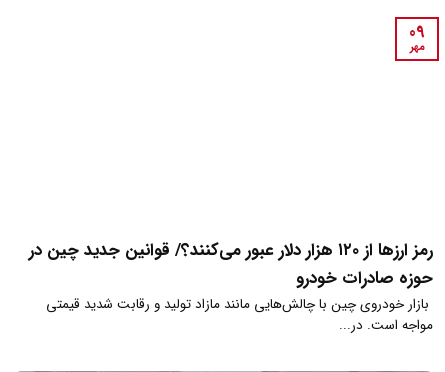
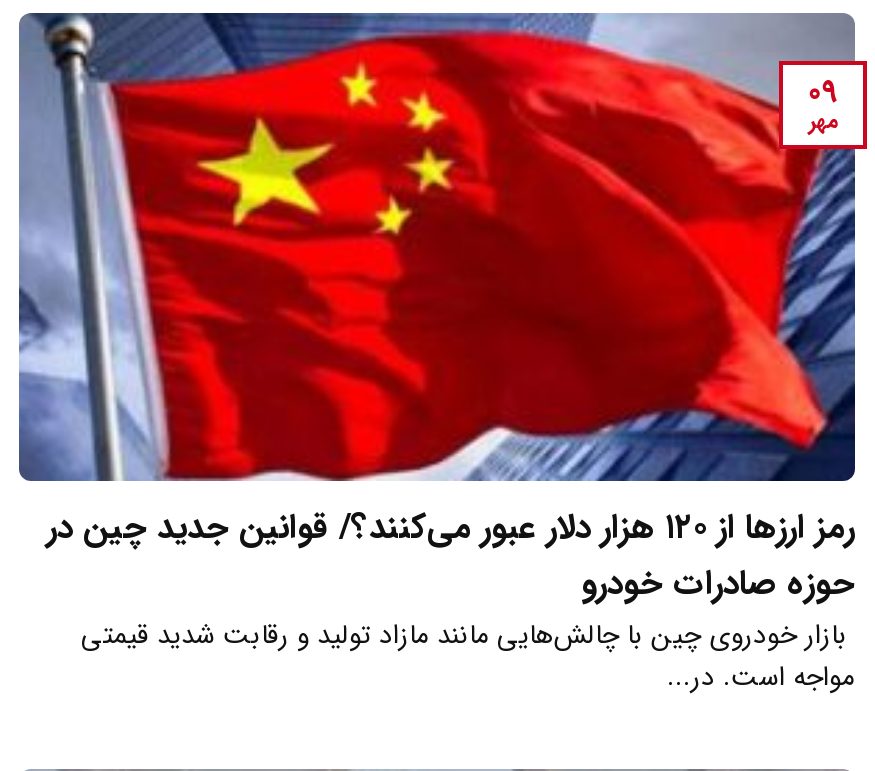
none -> [17,11,857,483] [image]

